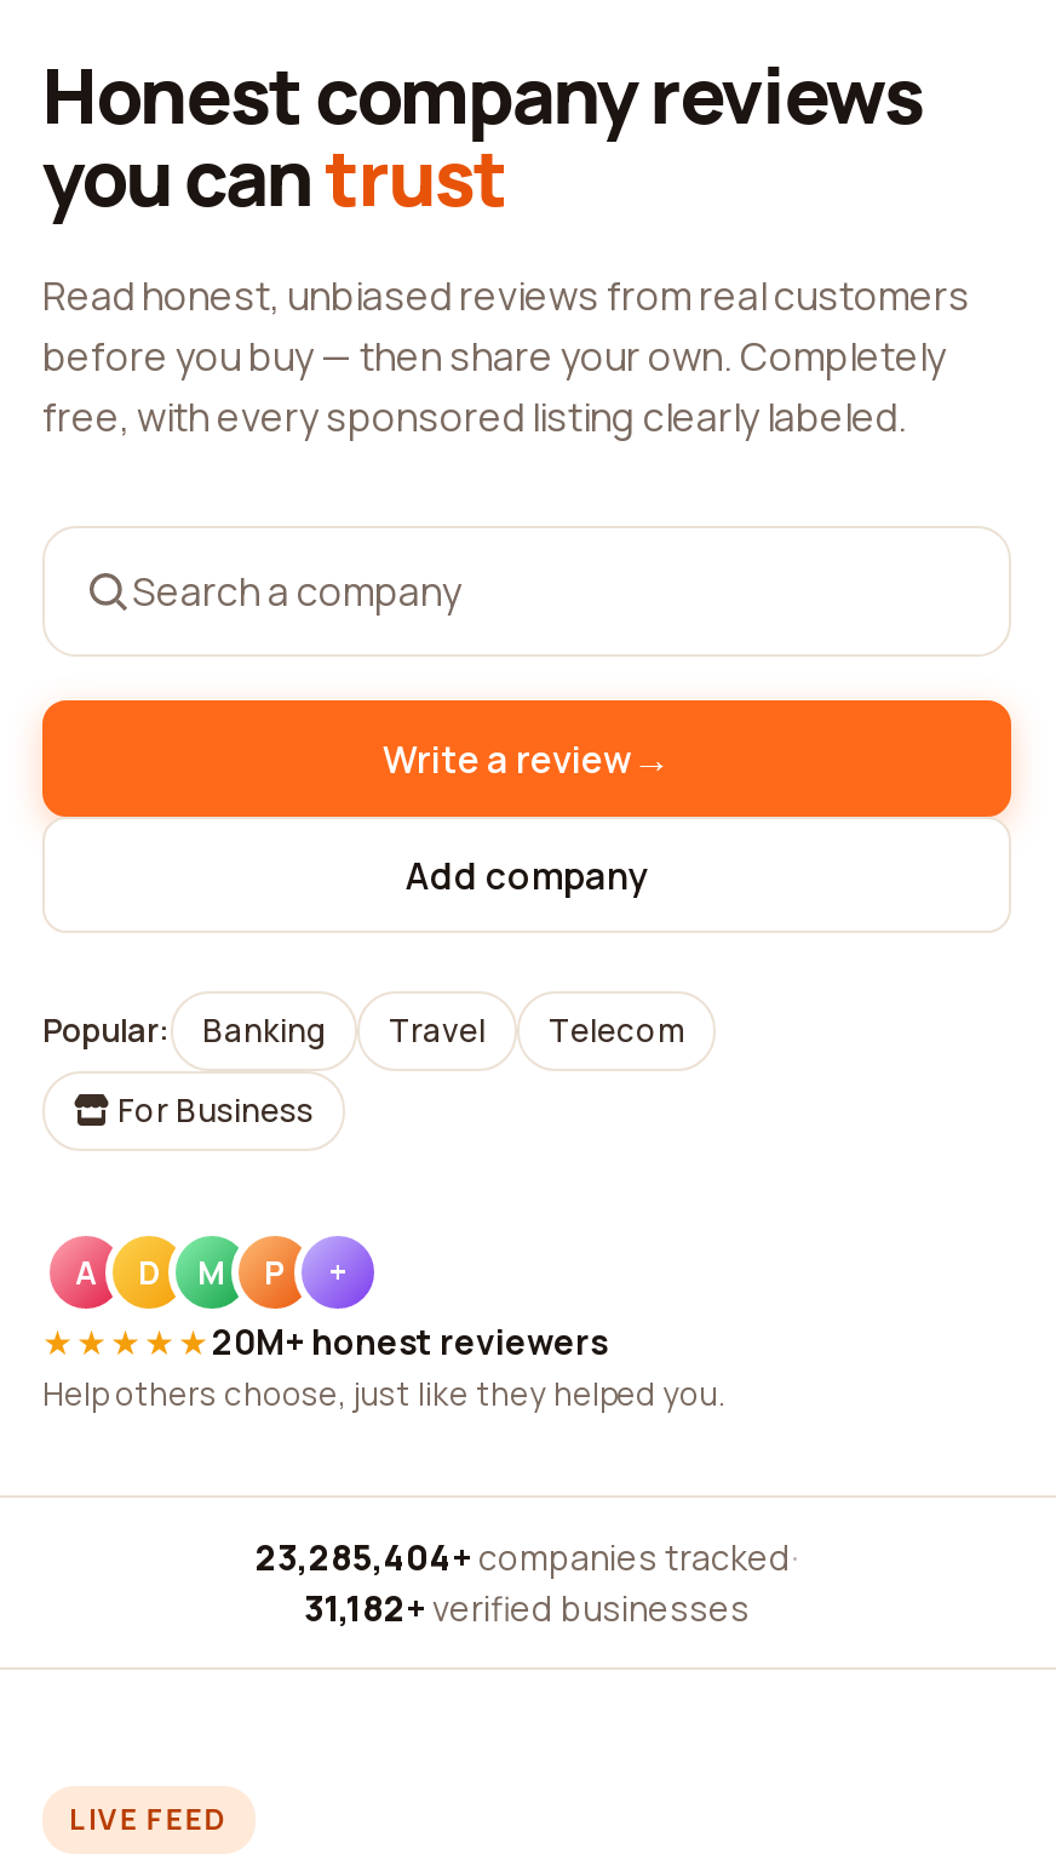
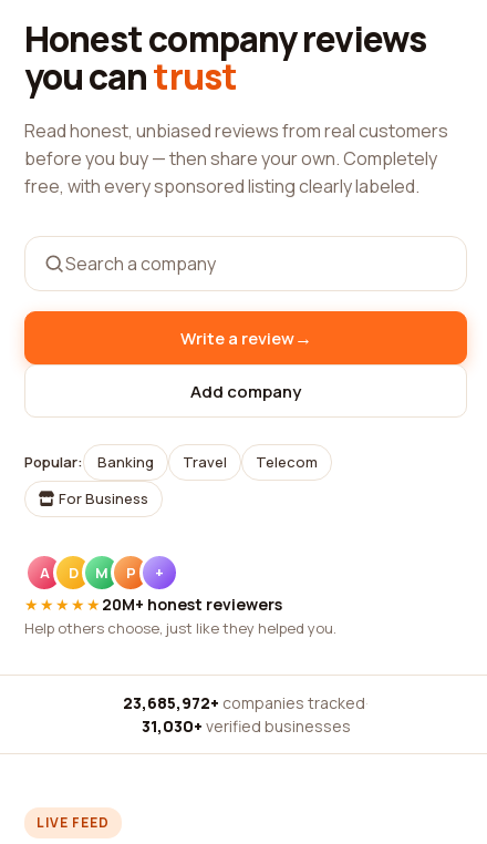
[256,1534,798,1580] 23,285,404+ companies tracked · -> [123,692,369,713] 23,685,972+ companies tracked ·
[304,1585,750,1631] 31,182+ verified businesses -> [141,716,350,737] 31,030+ verified businesses

